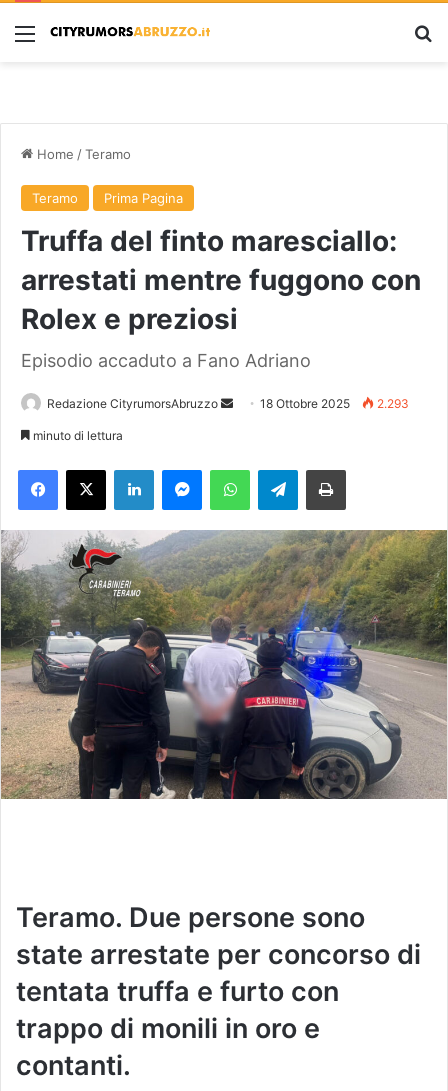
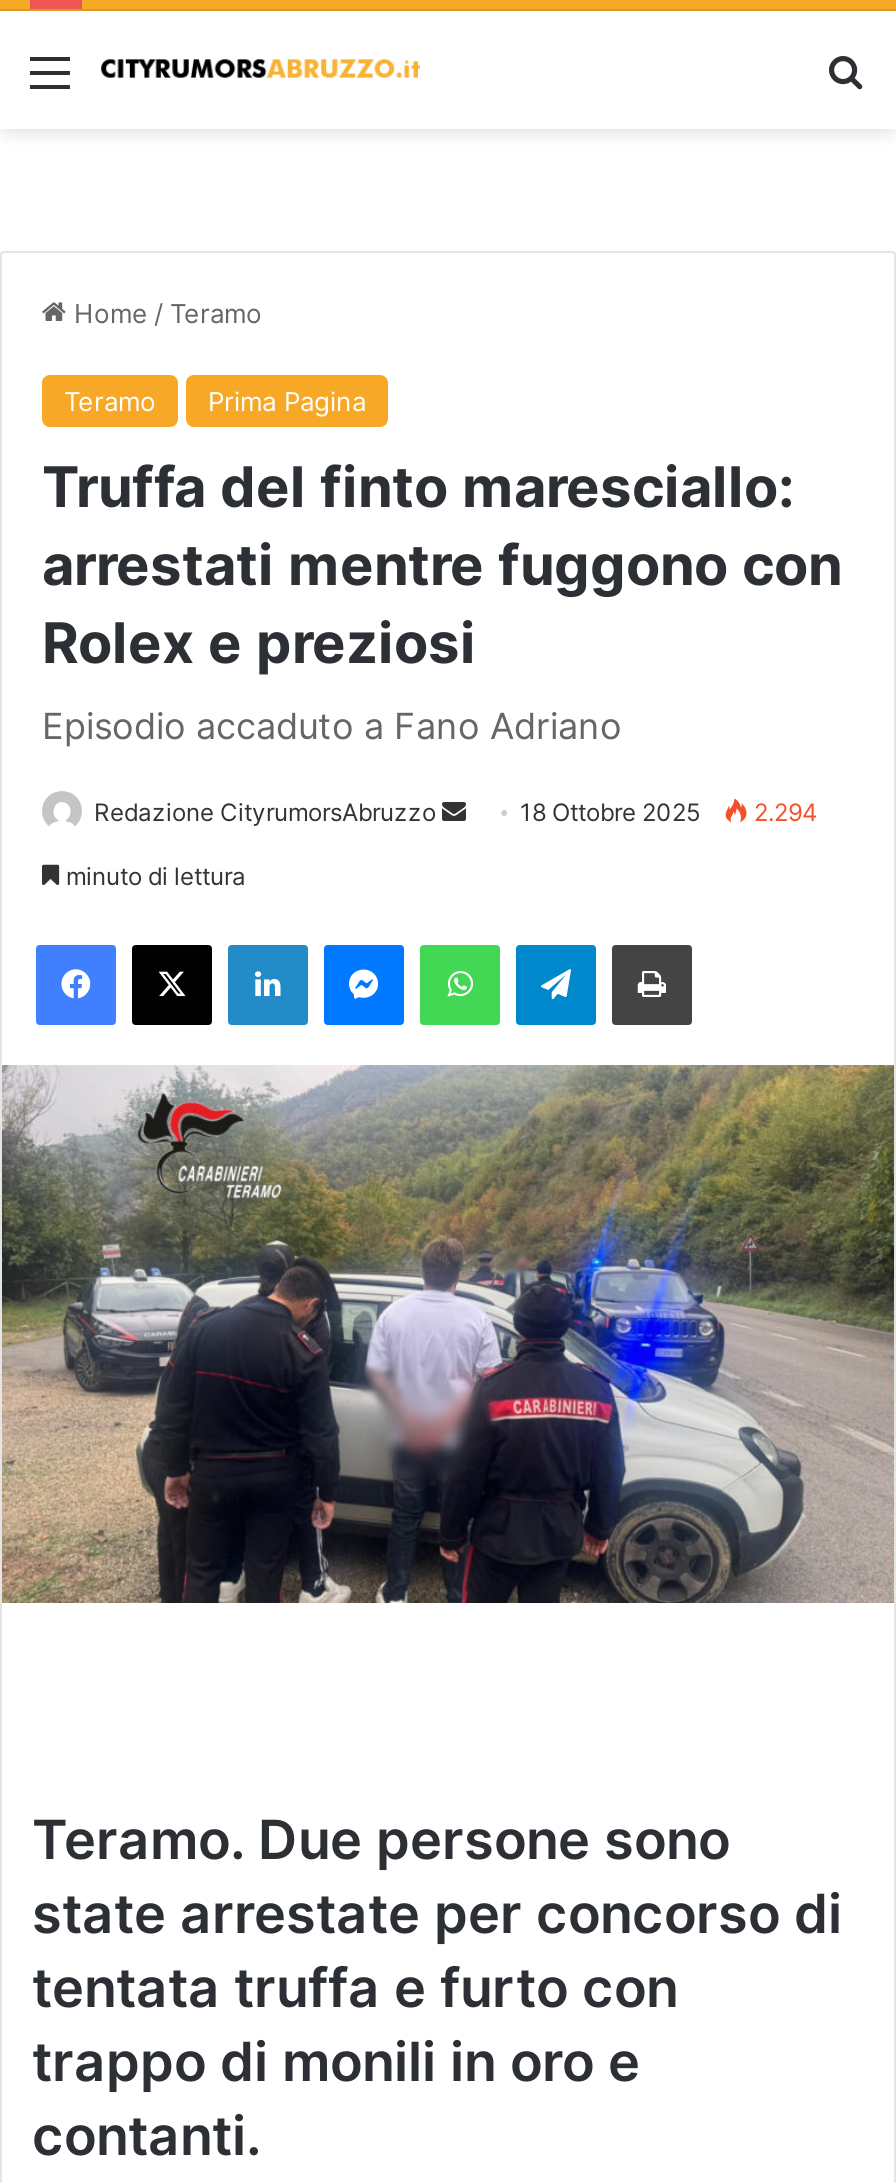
[374,396,409,411] 2.293 -> [748,798,818,828] 2.294

